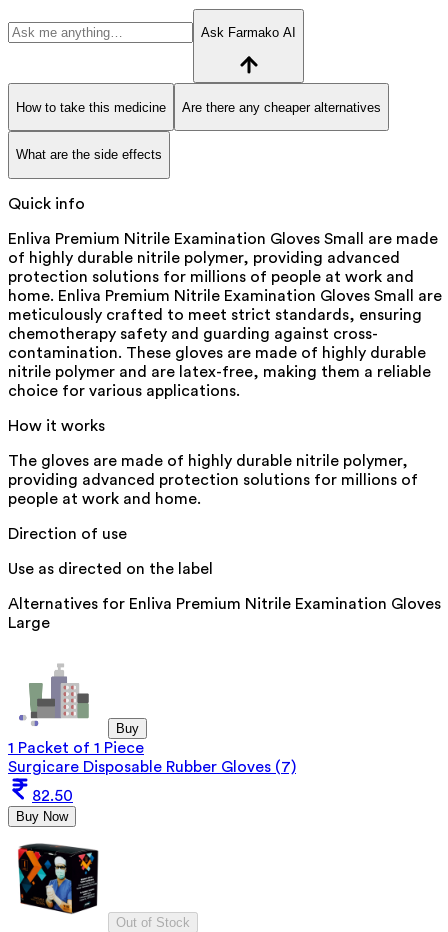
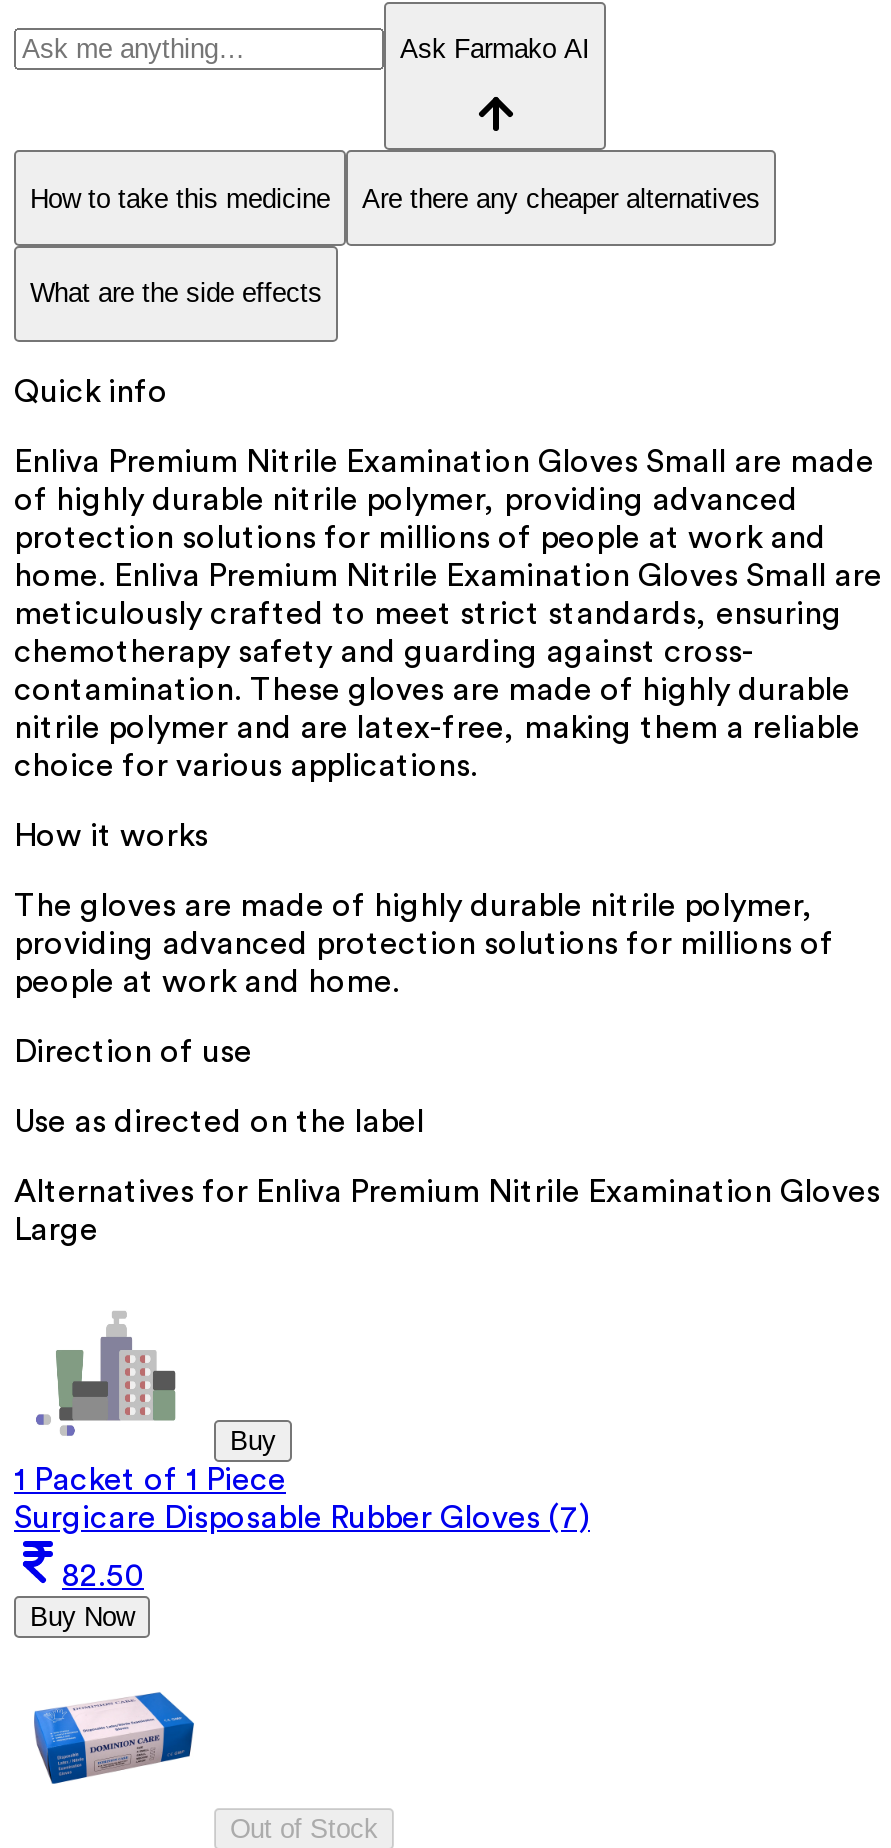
[17,842,99,915] [image] -> [32,1670,196,1812] [image]

